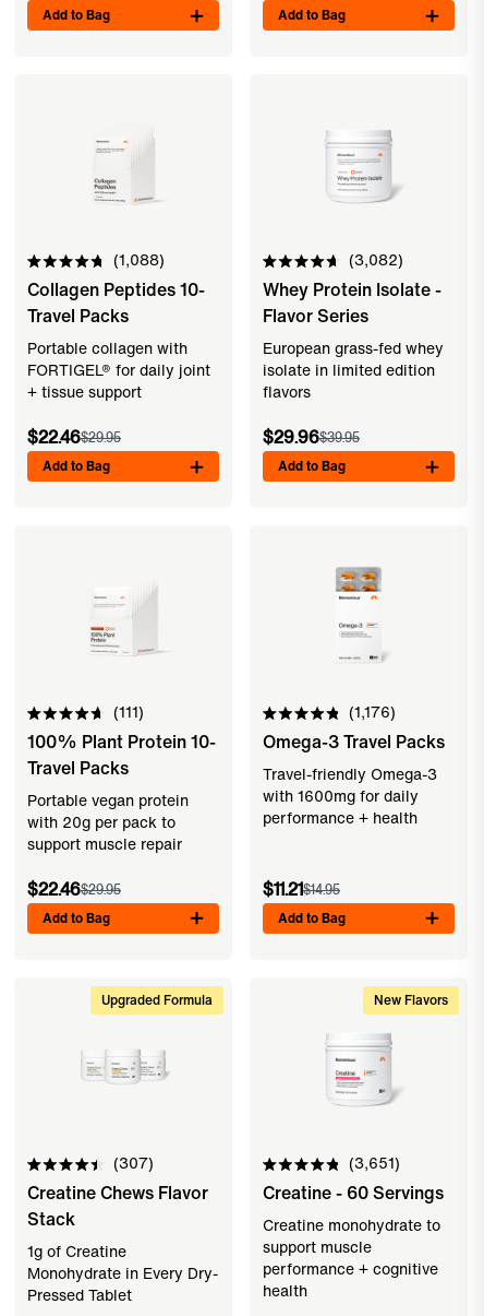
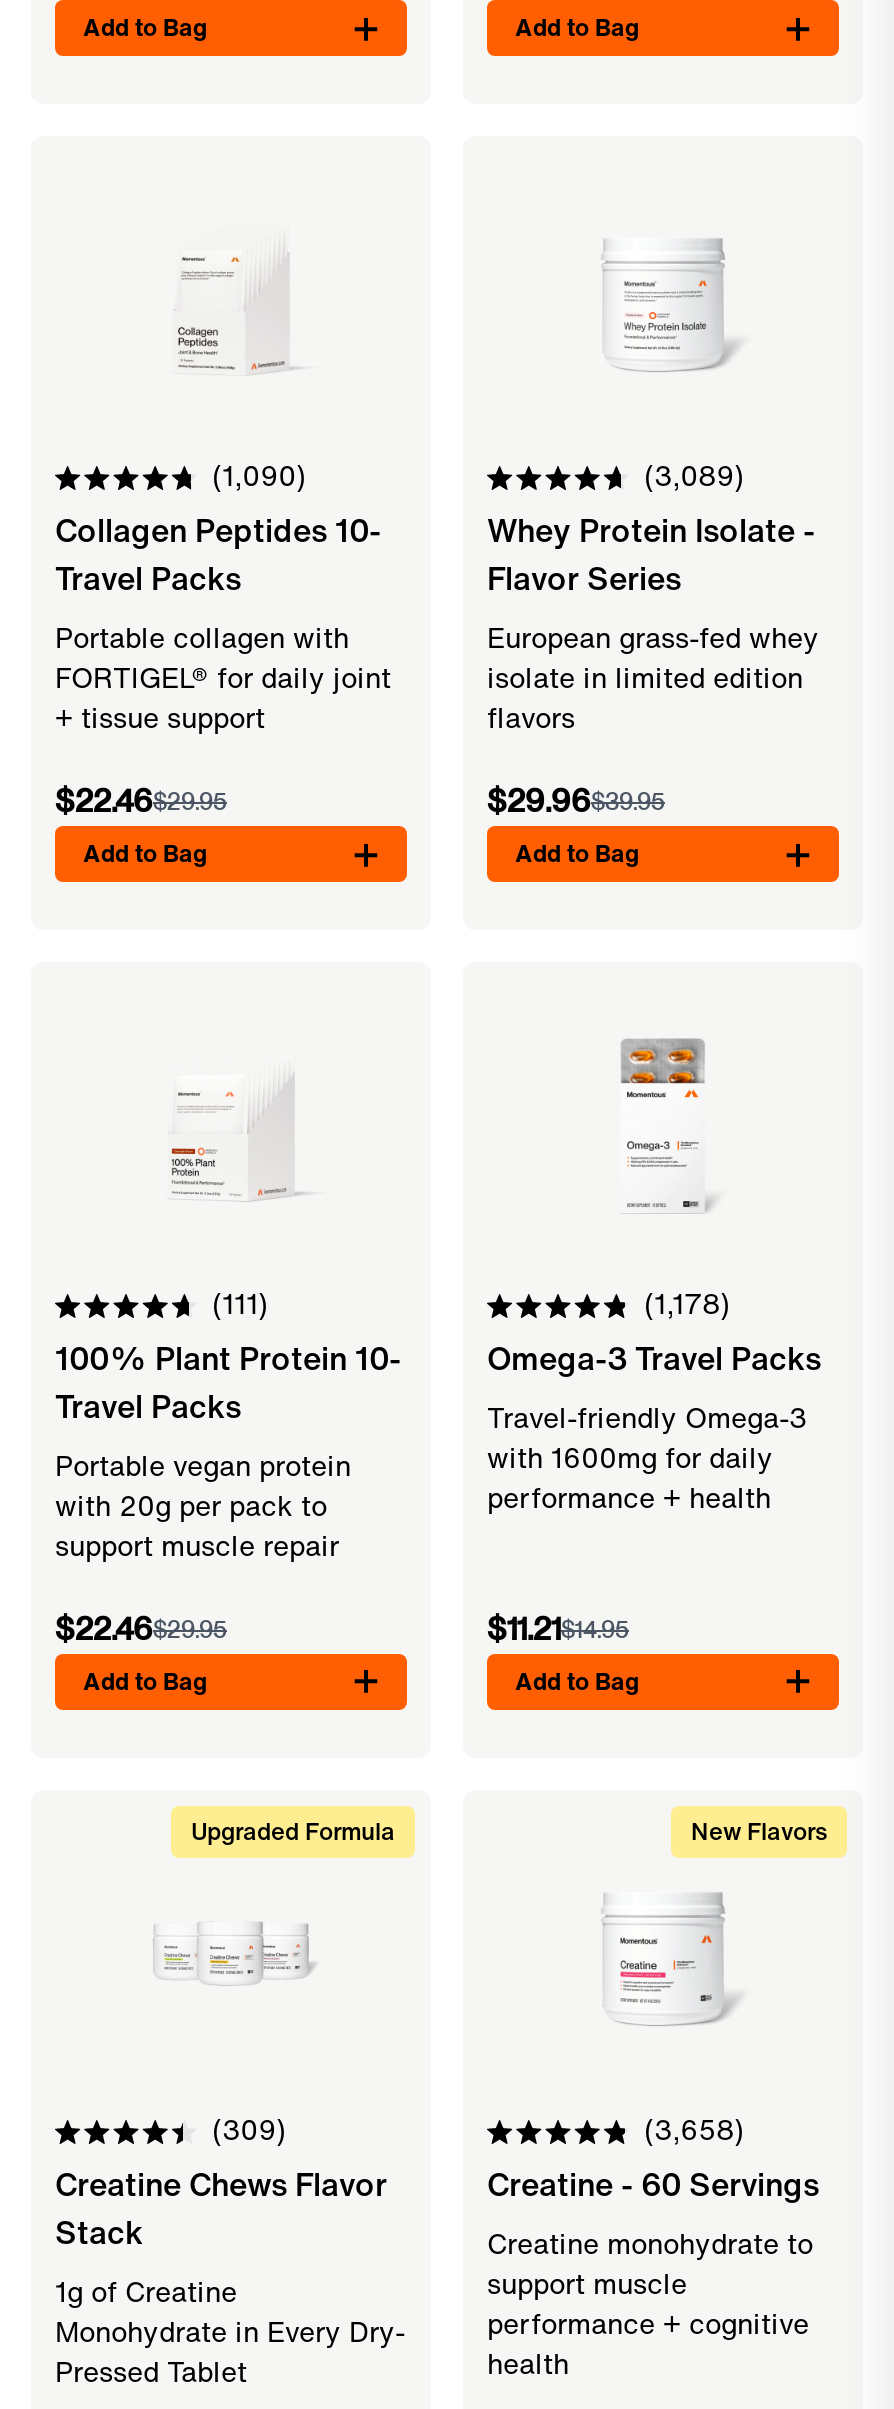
[118,248,159,271] 1,088 -> [222,454,296,496] 1,090
[354,248,397,271] 3,082 -> [654,454,734,496] 3,089
[354,700,390,722] 1,176 -> [654,1281,720,1323] 1,178
[118,1151,148,1174] 307 -> [222,2108,276,2150] 309
[354,1151,394,1174] 3,651 -> [654,2108,734,2150] 3,658

